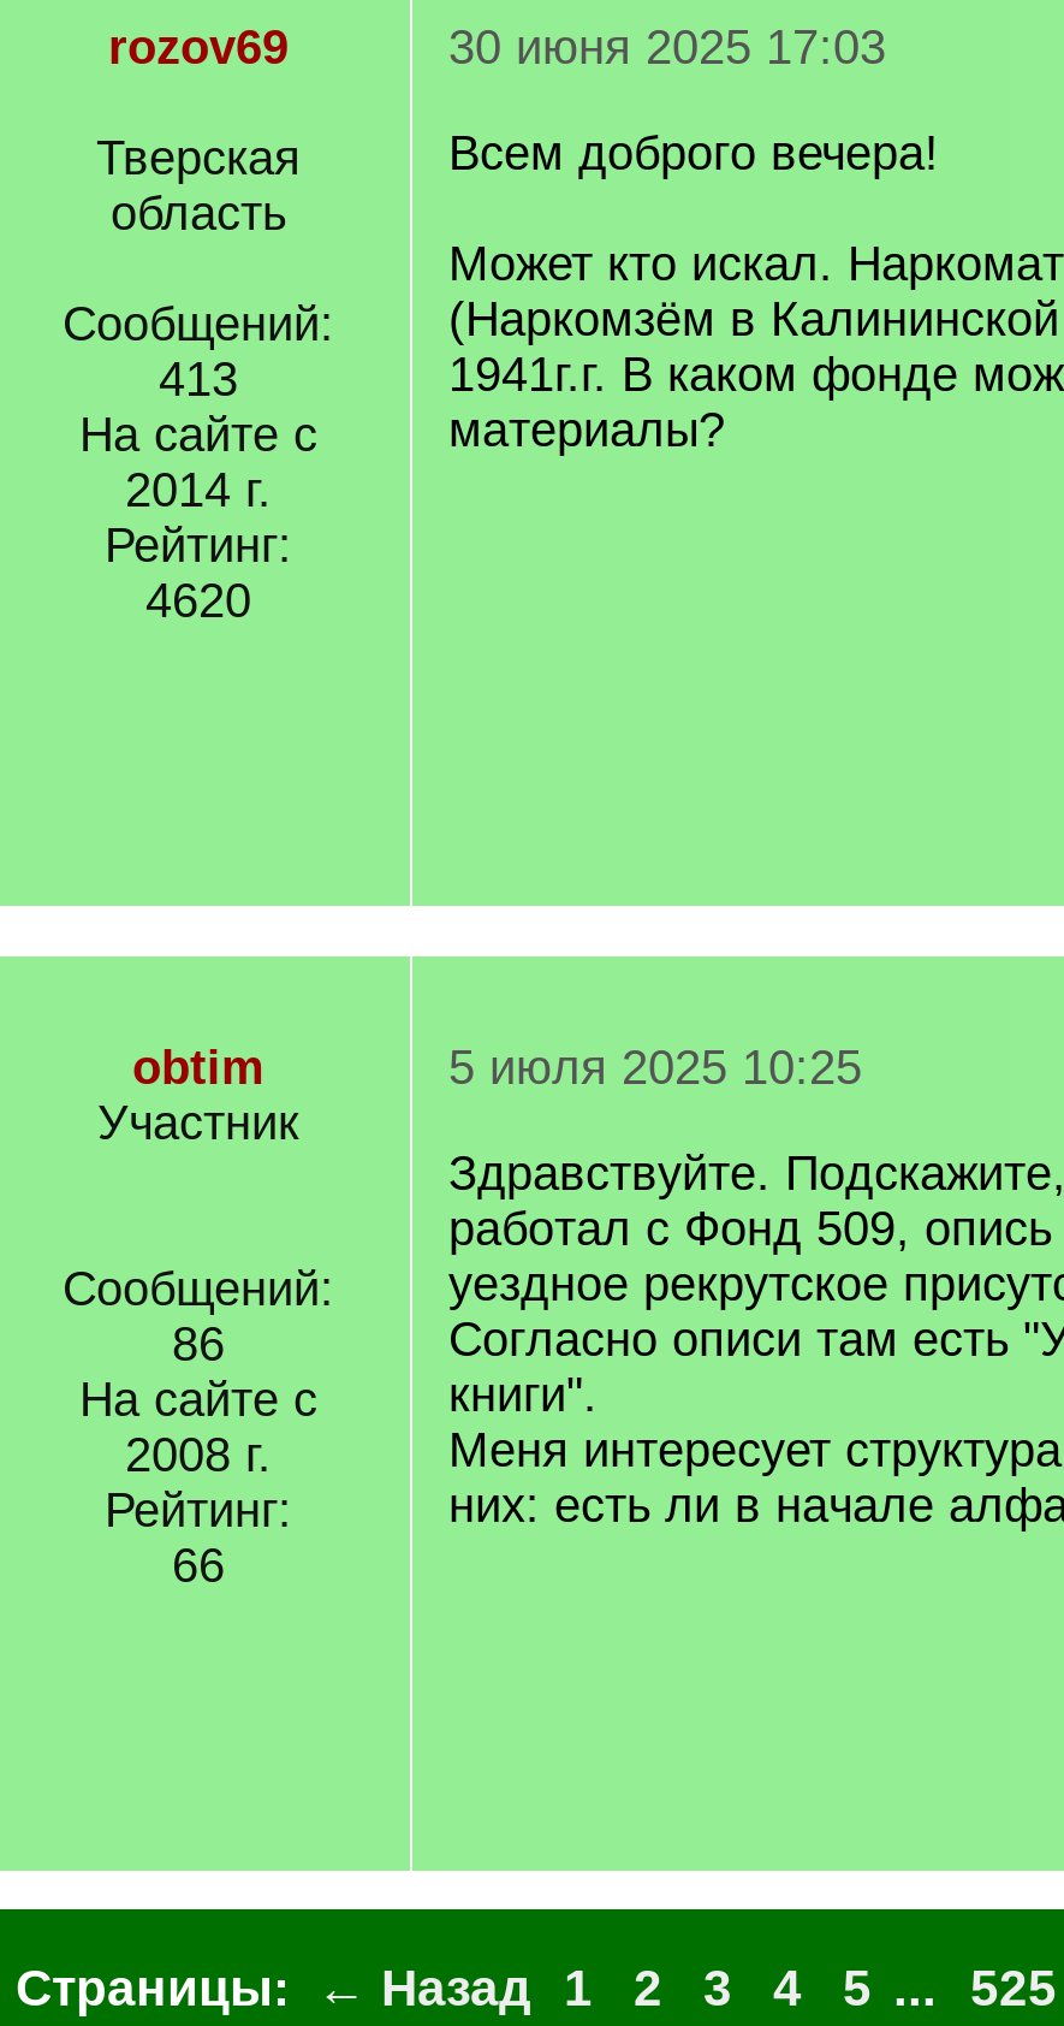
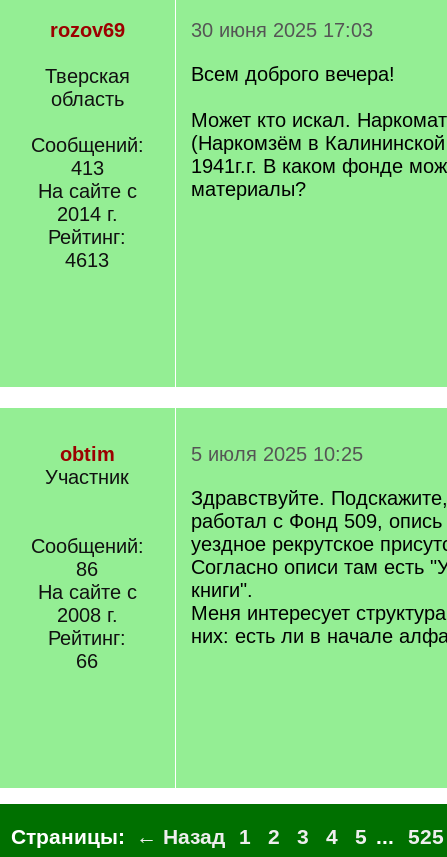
[145,574,251,627] 4620 -> [65,249,109,271] 4613

